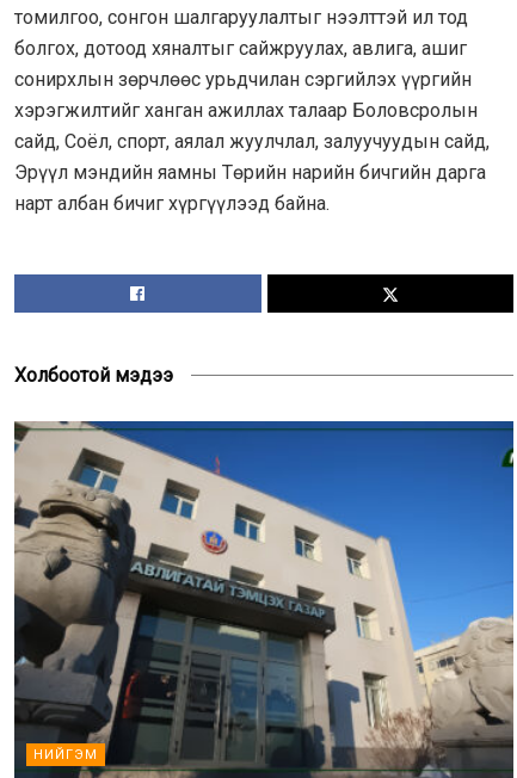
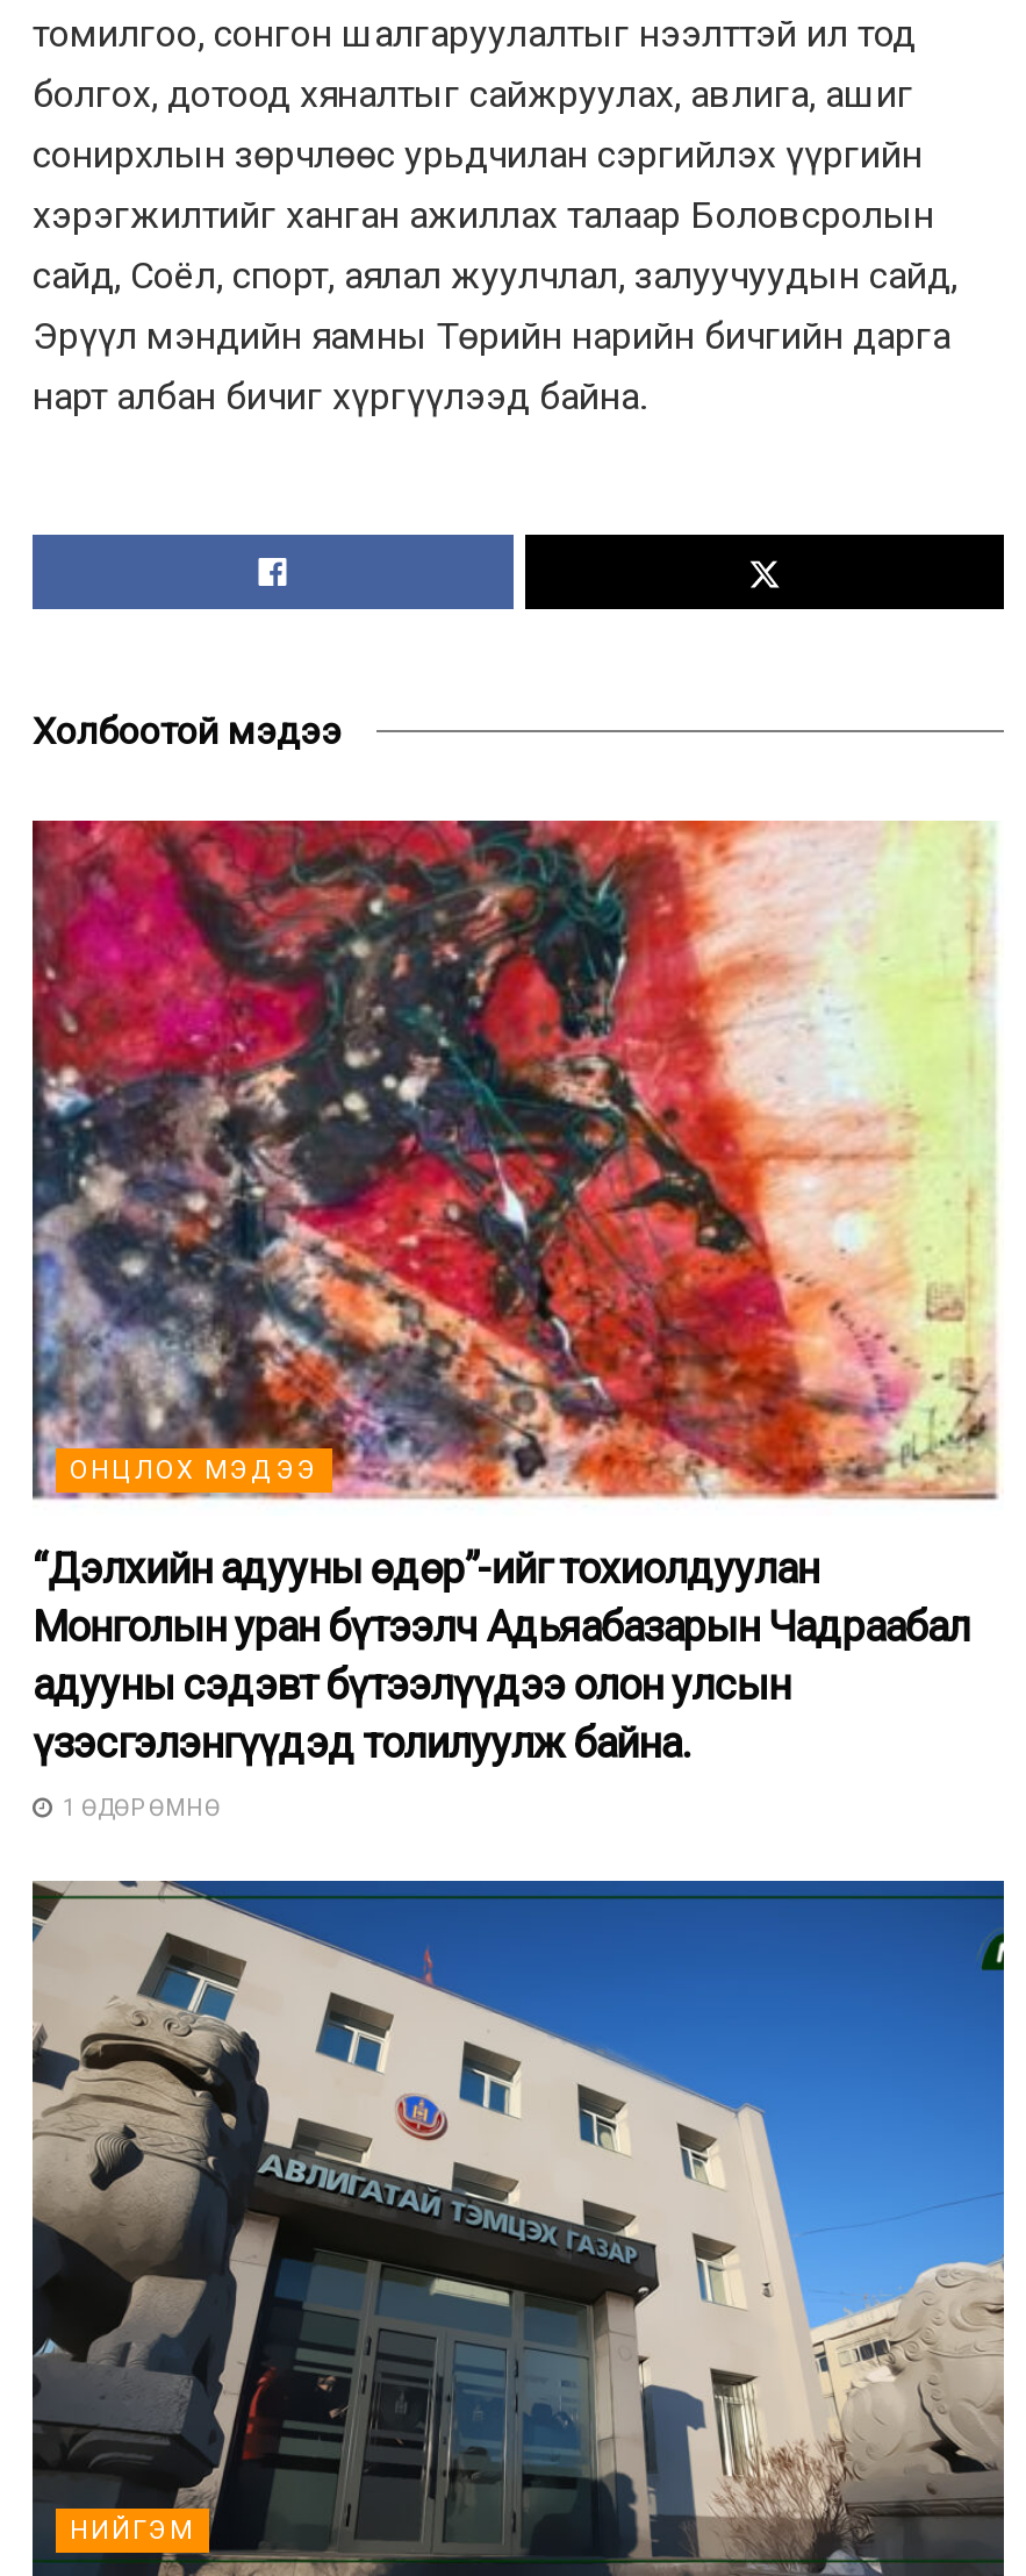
none -> [30,818,999,1820] [image] | ОНЦЛОХ МЭДЭЭ | “Дэлхийн адууны өдөр”-ийг тохиолдуулан | Монголын уран бүтээлч Адьяабазарын Чадраабал | адууны сэдэвт бүтээлүүдээ олон улсын | үзэсгэлэнгүүдэд толилуулж байна. | 1 ӨДӨР ӨМНӨ

